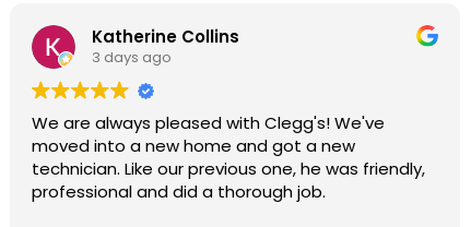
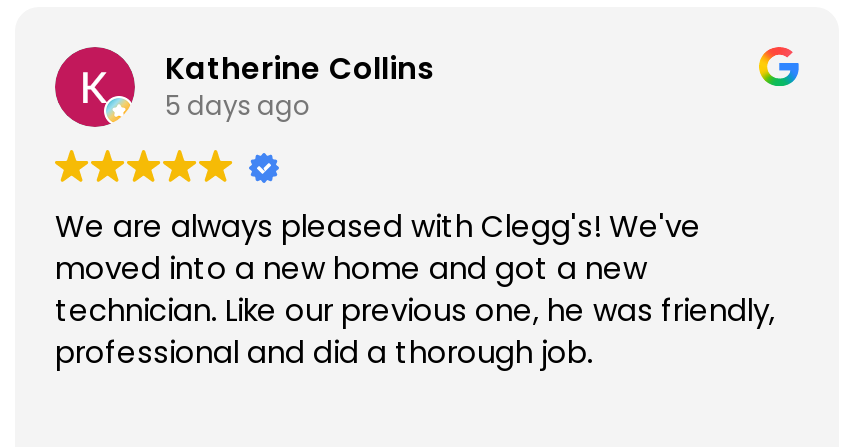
[92,47,172,68] 3 days ago -> [165,88,311,126] 5 days ago

